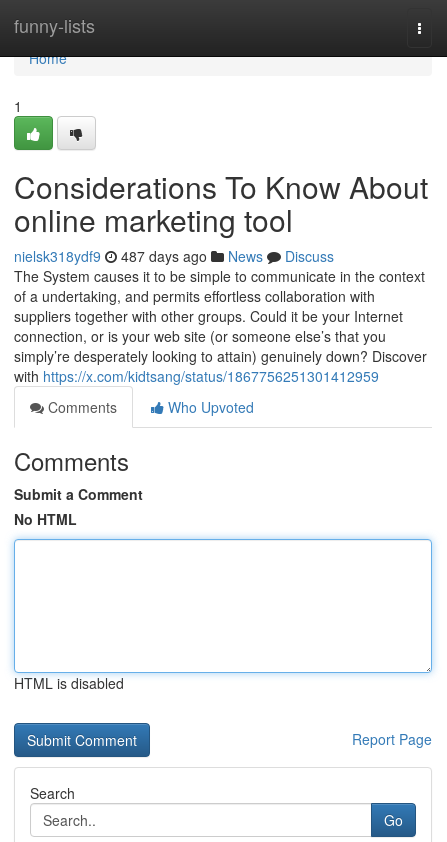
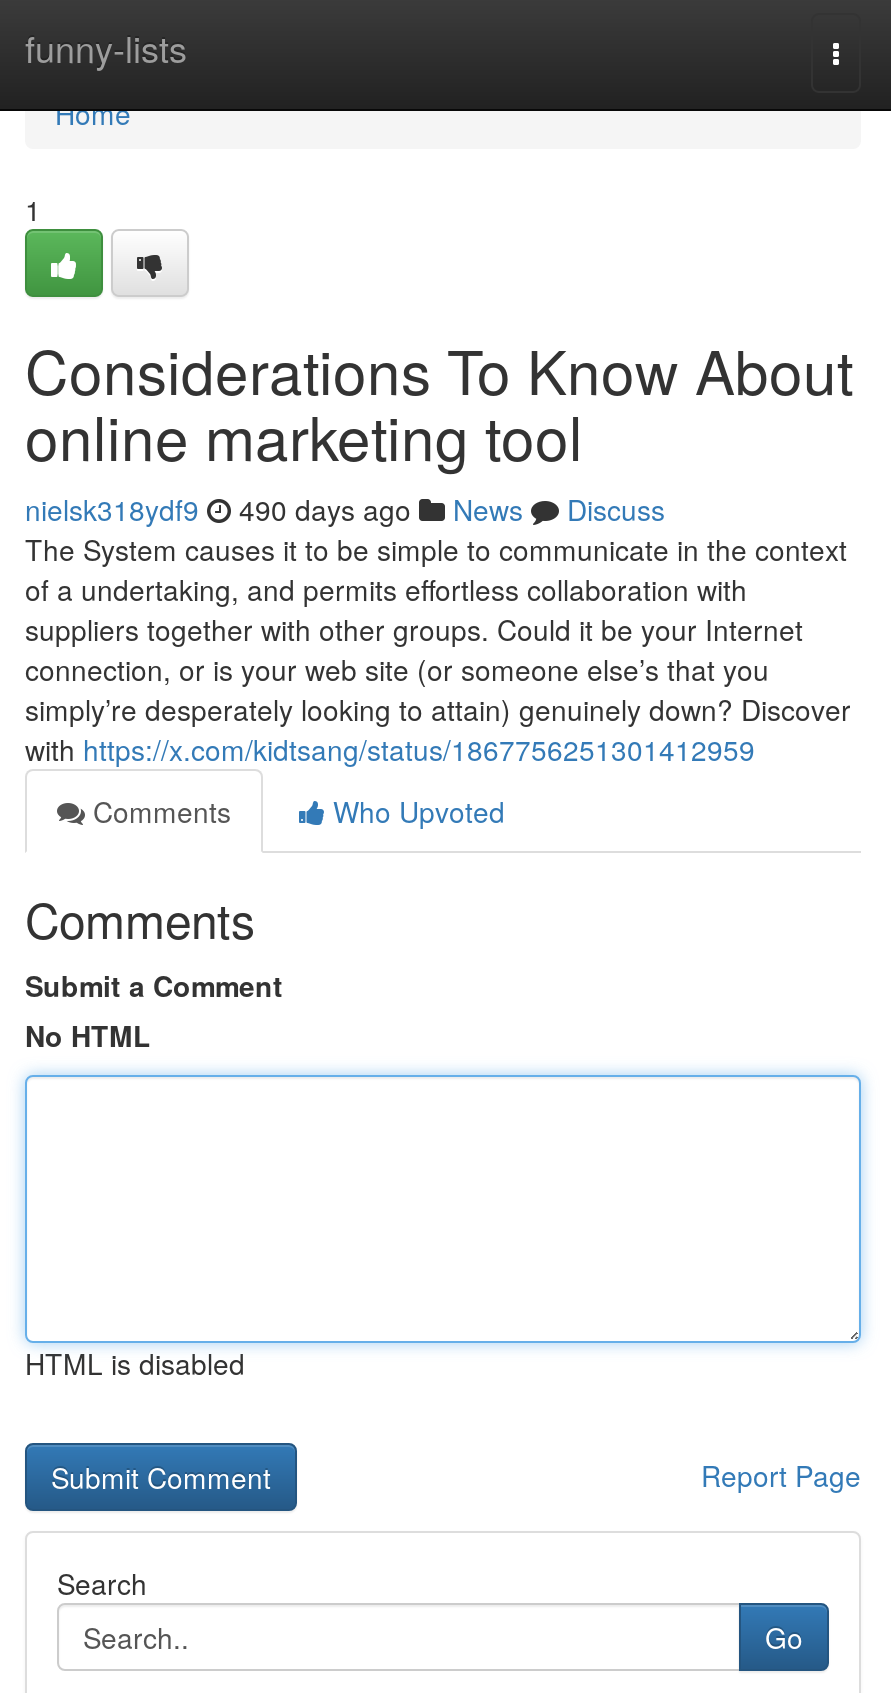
[14,246,334,266] nielsk318ydf9 487 days ago News Discuss -> [25,489,665,529] nielsk318ydf9 490 days ago News Discuss

